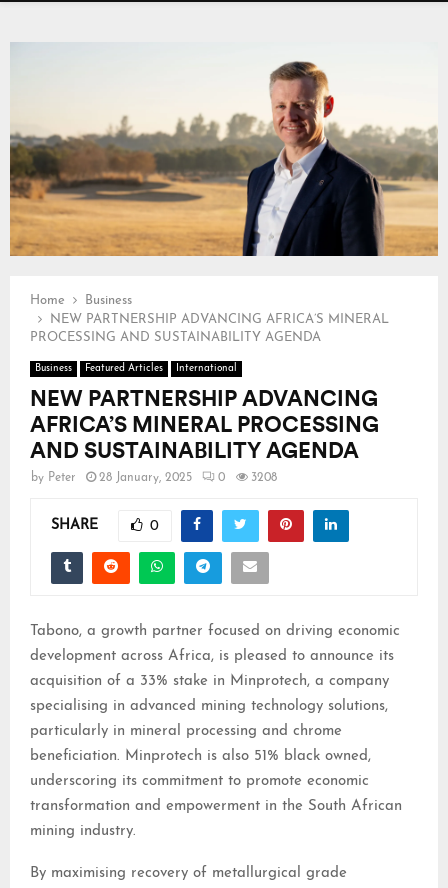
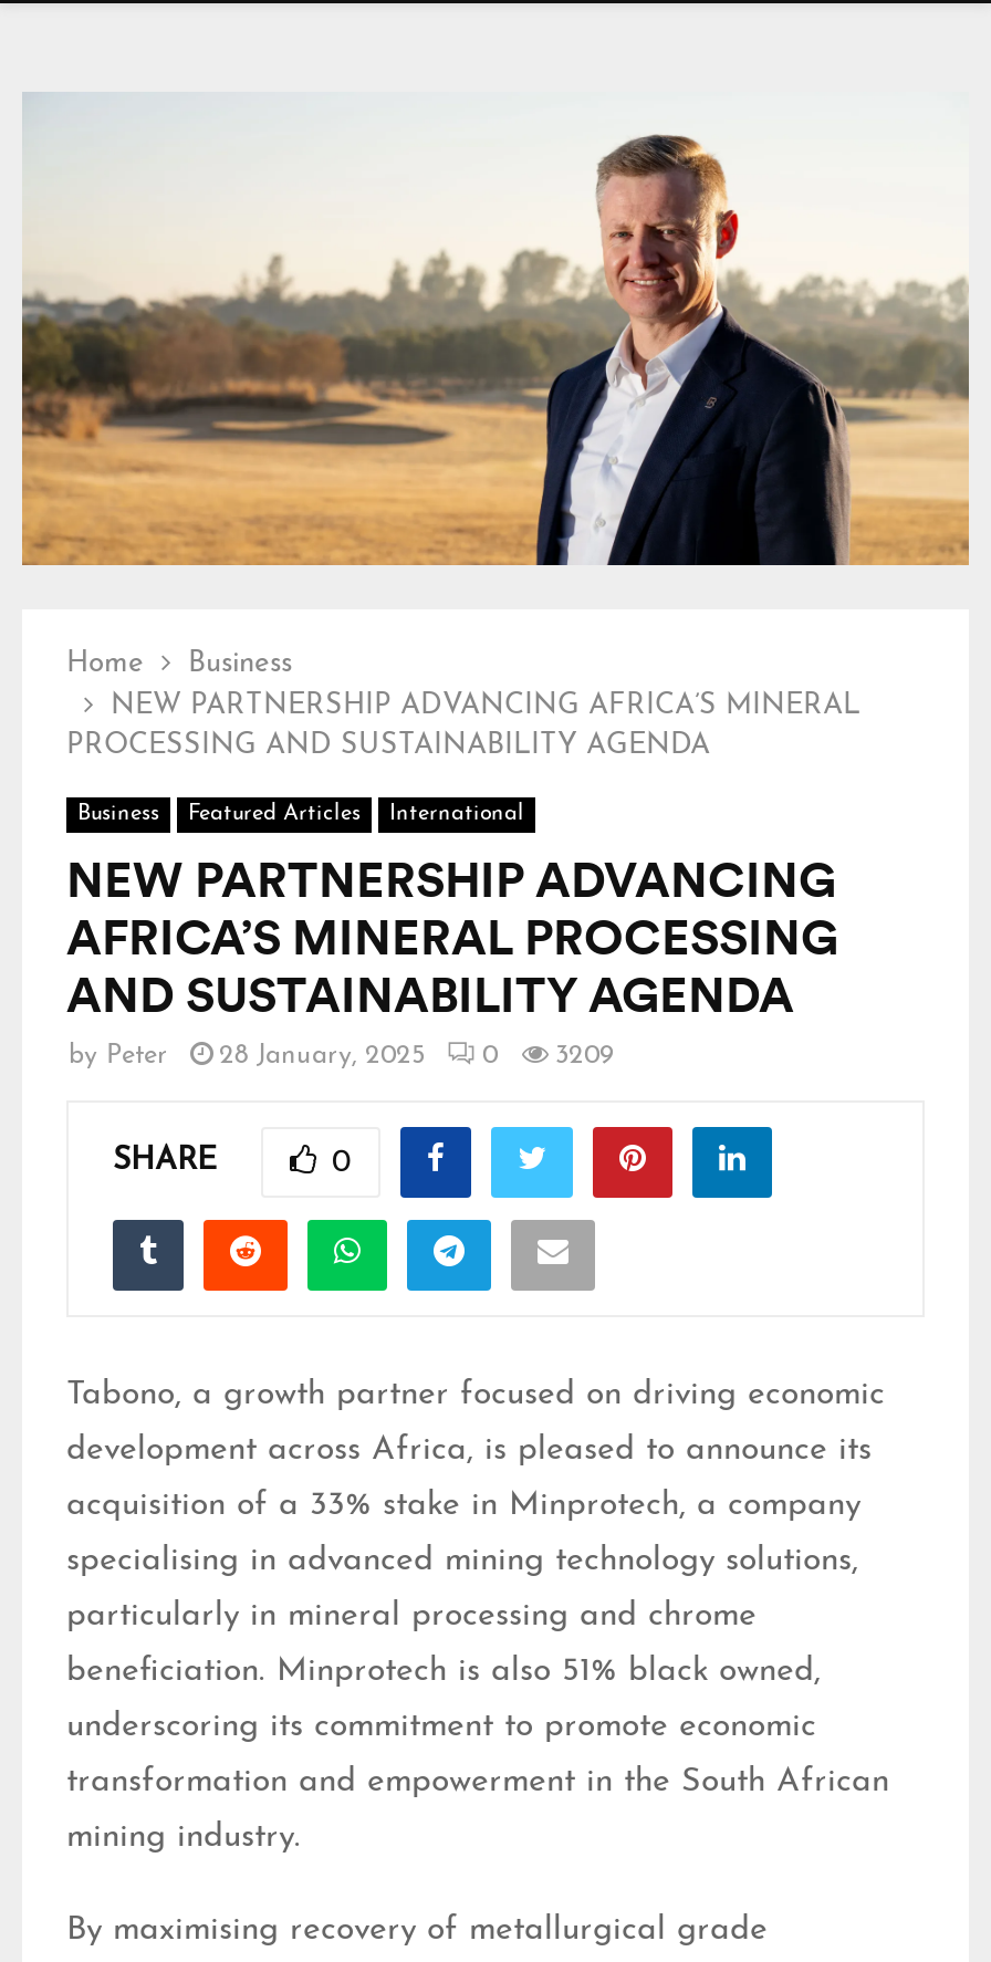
[251,472,277,484] 3208 -> [555,1043,613,1069] 3209

